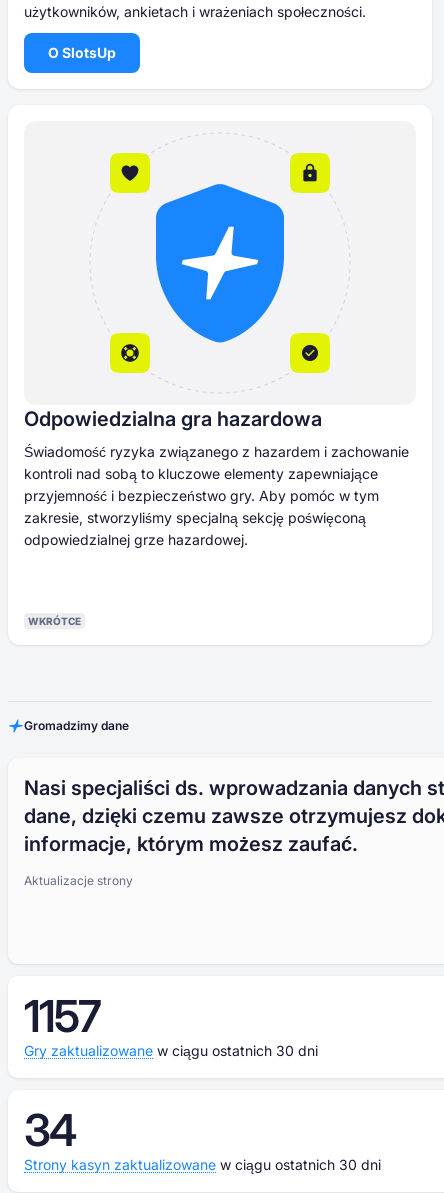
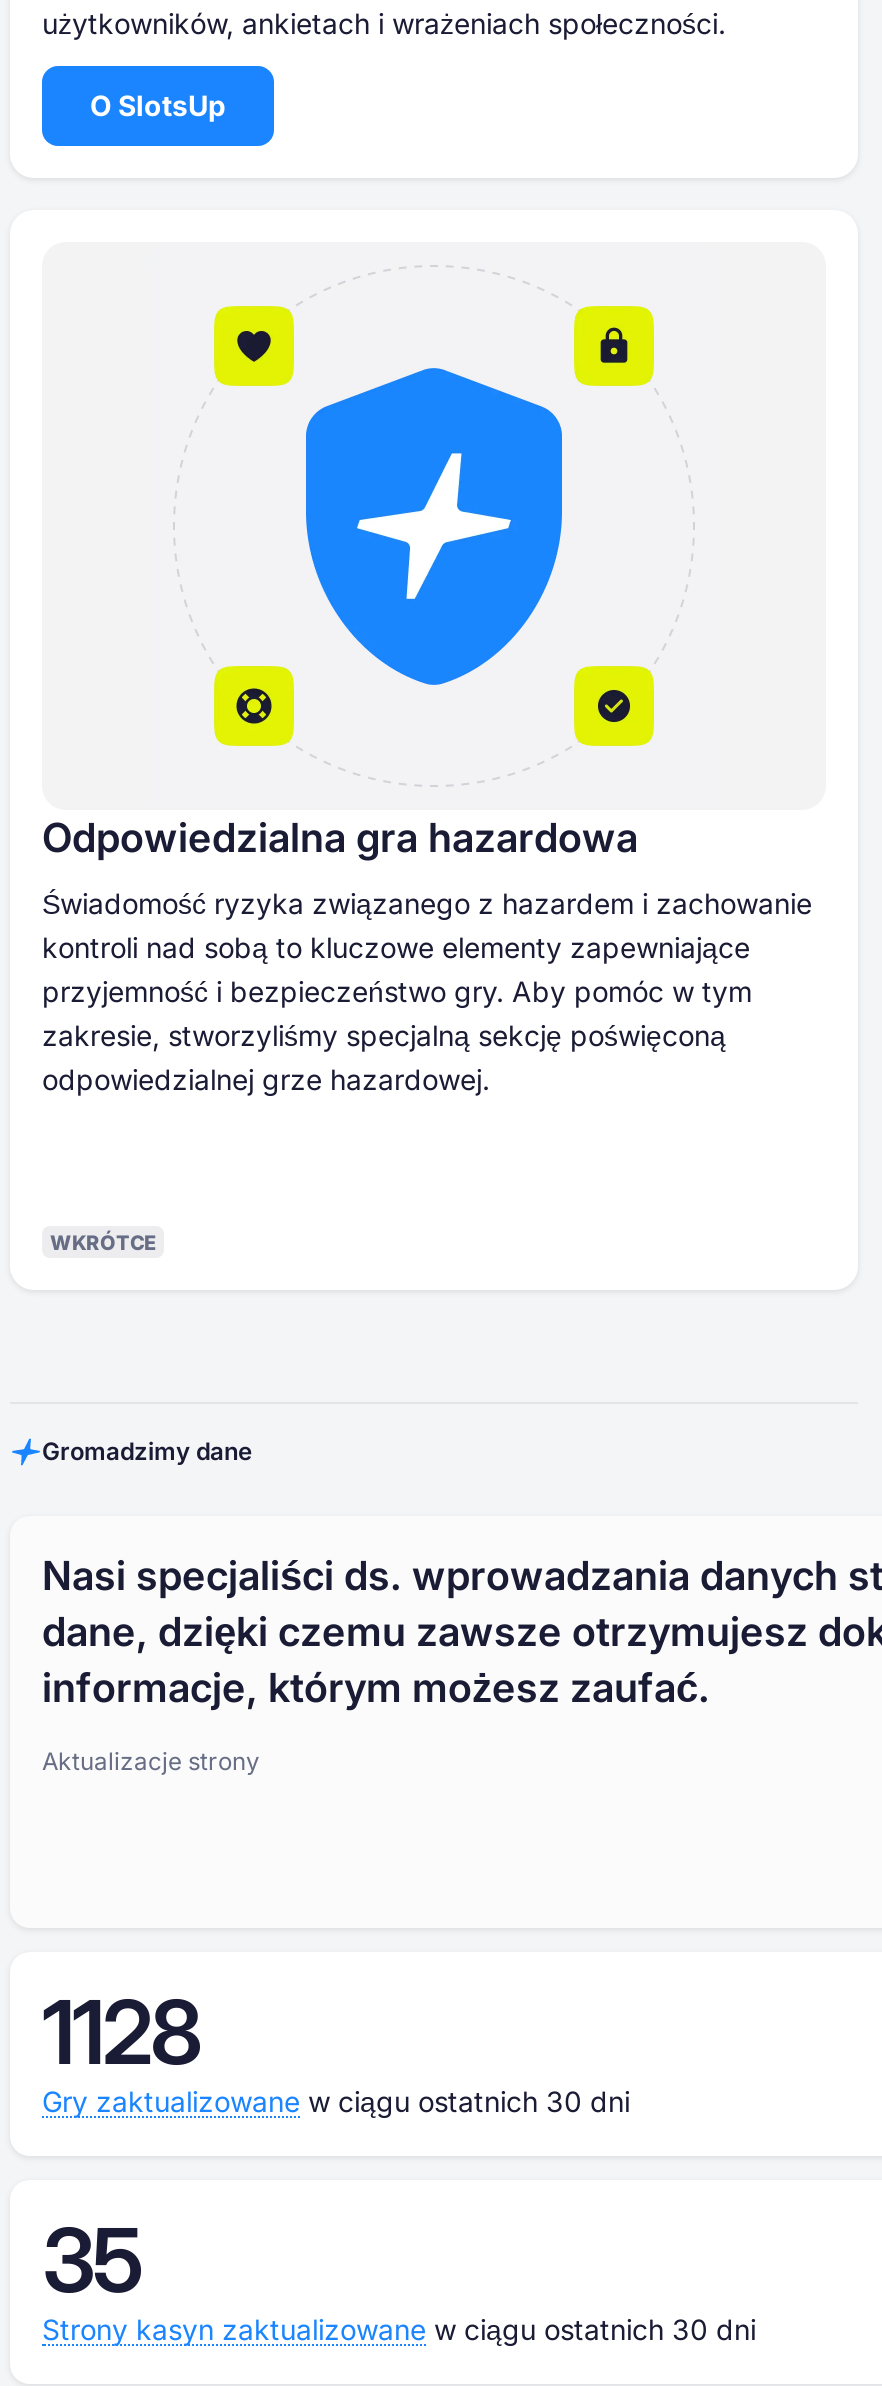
[24,989,100,1043] 1157 -> [42,1978,200,2086] 1128
[24,1103,75,1157] 34 -> [42,2206,140,2314] 35

